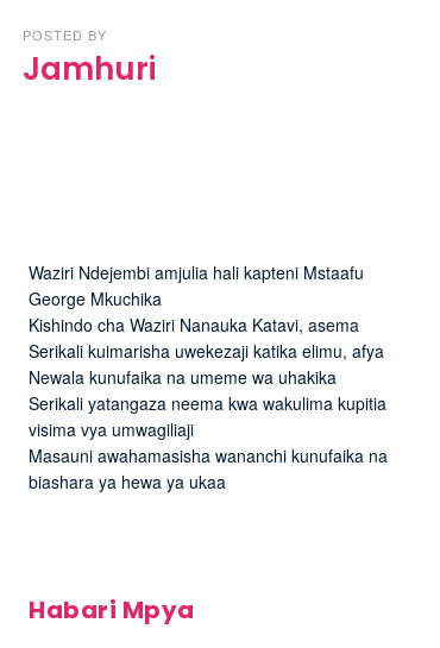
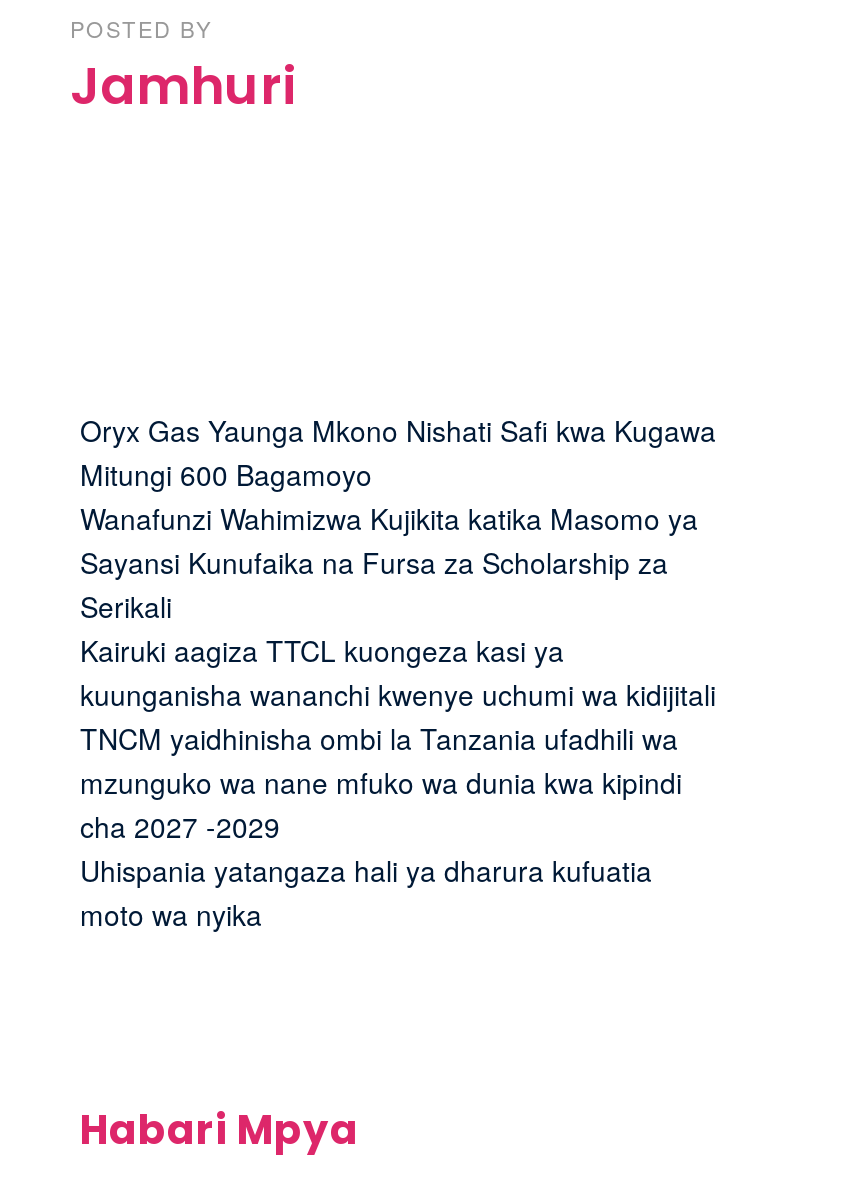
[29,261,388,494] Waziri Ndejembi amjulia hali kapteni Mstaafu | George Mkuchika | Kishindo cha Waziri Nanauka Katavi, asema | Serikali kuimarisha uwekezaji katika elimu, afya | Newala kunufaika na umeme wa uhakika | Serikali yatangaza neema kwa wakulima kupitia | visima vya umwagiliaji | Masauni awahamasisha wananchi kunufaika na | biashara ya hewa ya ukaa -> [80,409,716,933] Oryx Gas Yaunga Mkono Nishati Safi kwa Kugawa | Mitungi 600 Bagamoyo | Wanafunzi Wahimizwa Kujikita katika Masomo ya | Sayansi Kunufaika na Fursa za Scholarship za | Serikali | Kairuki aagiza TTCL kuongeza kasi ya | kuunganisha wananchi kwenye uchumi wa kidijitali | TNCM yaidhinisha ombi la Tanzania ufadhili wa | mzunguko wa nane mfuko wa dunia kwa kipindi | cha 2027 -2029 | Uhispania yatangaza hali ya dharura kufuatia | moto wa nyika

